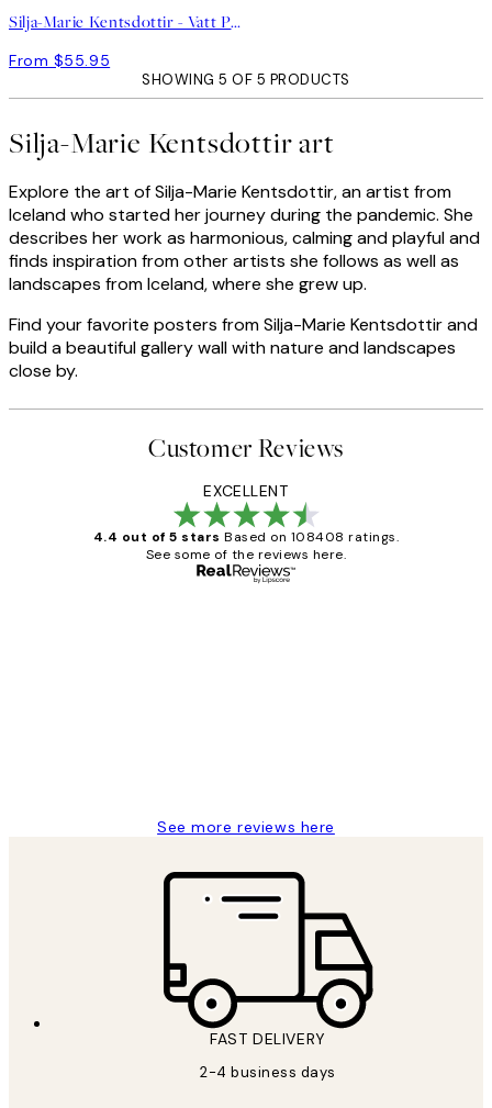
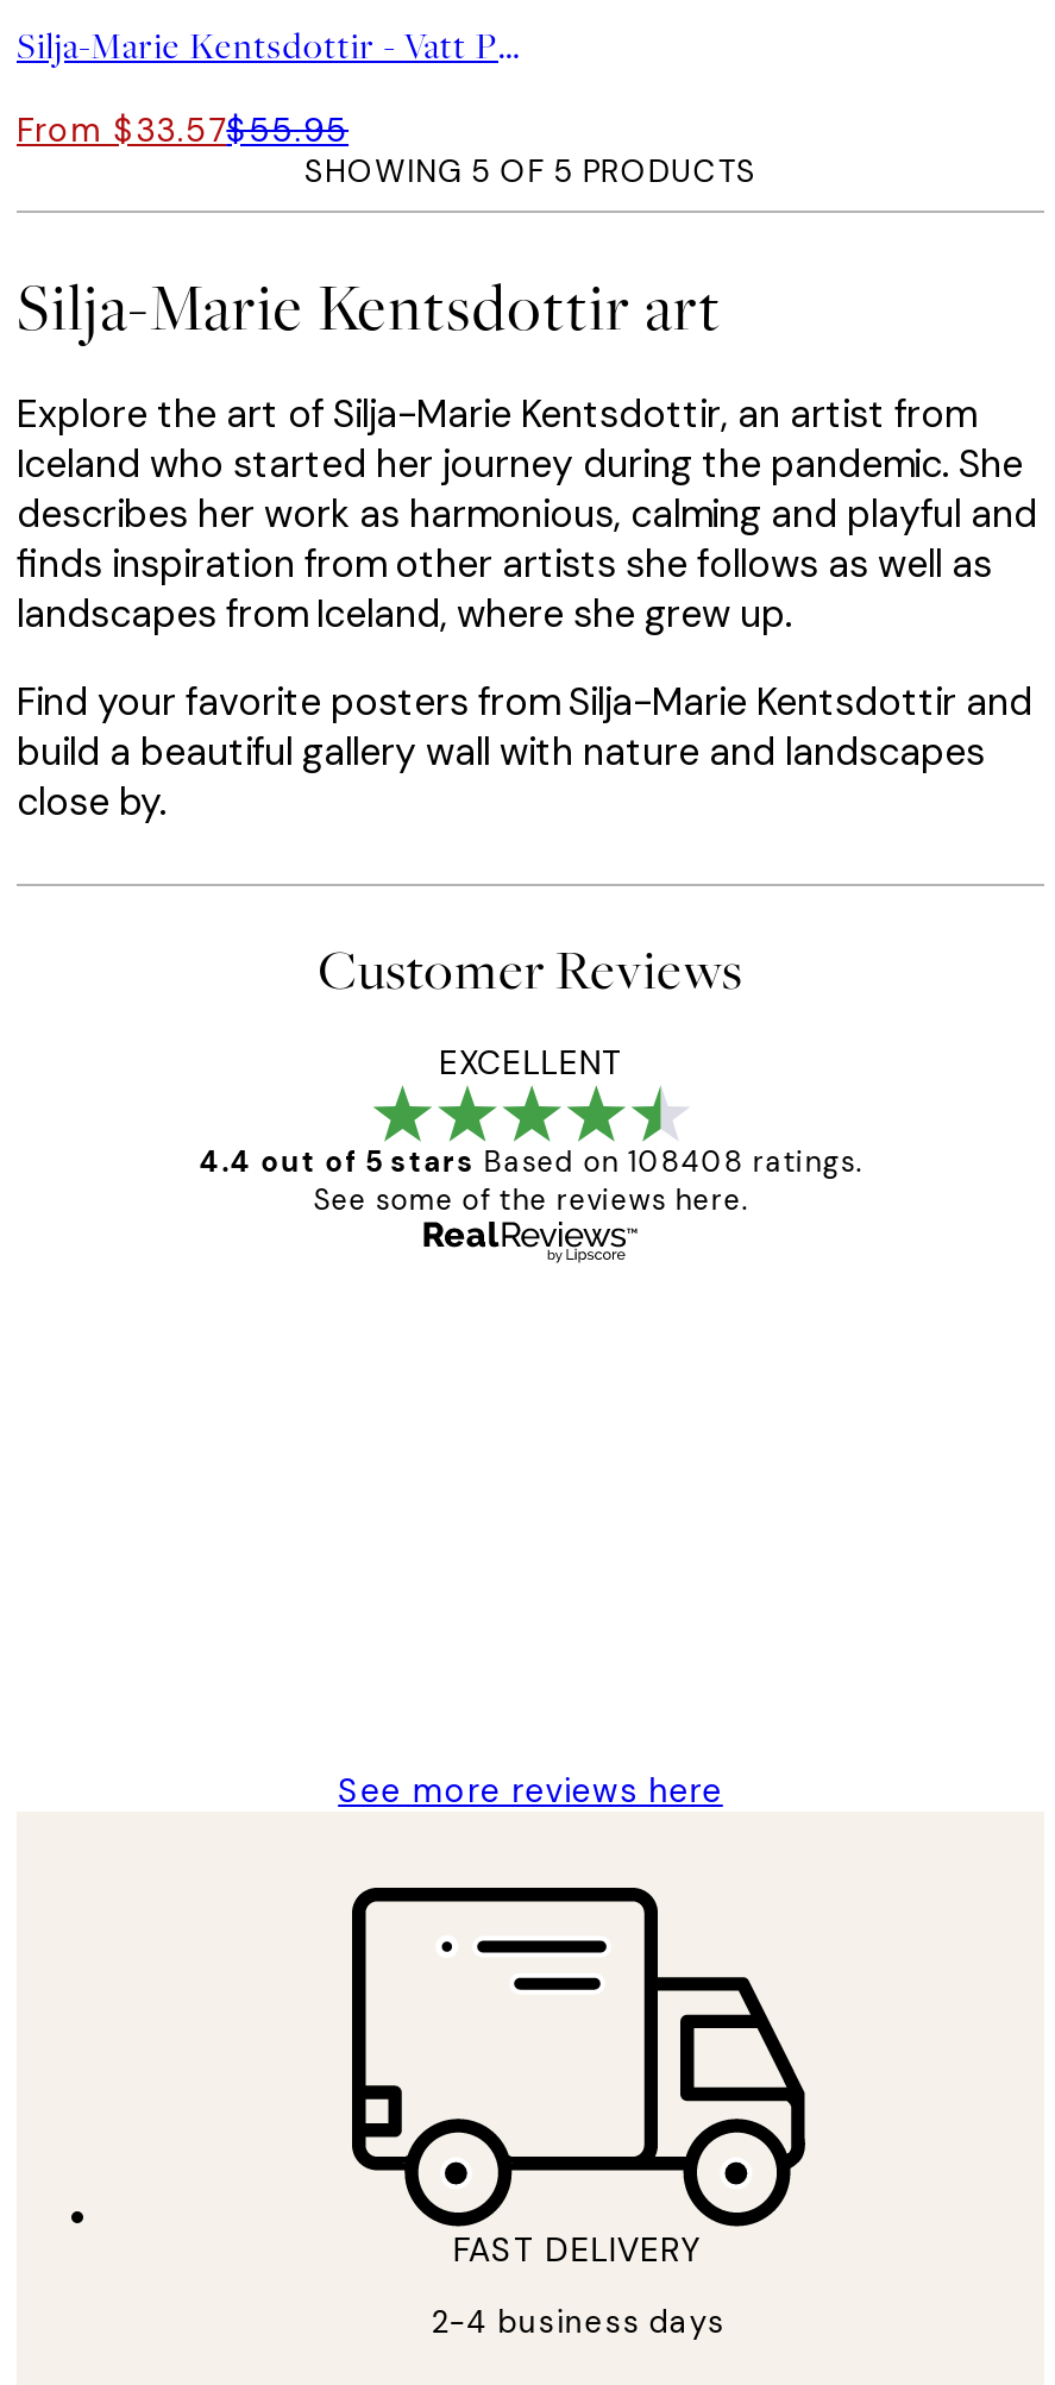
[9,51,110,70] From $55.95 -> [17,109,348,152] From $33.57$55.95

